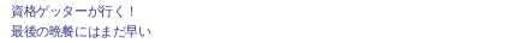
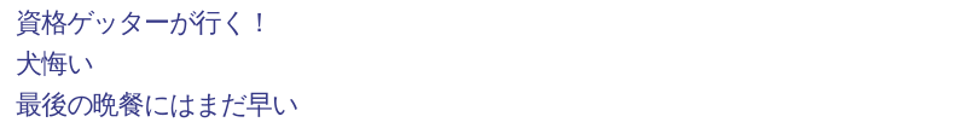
none -> [16,49,93,78] 犬悔い

